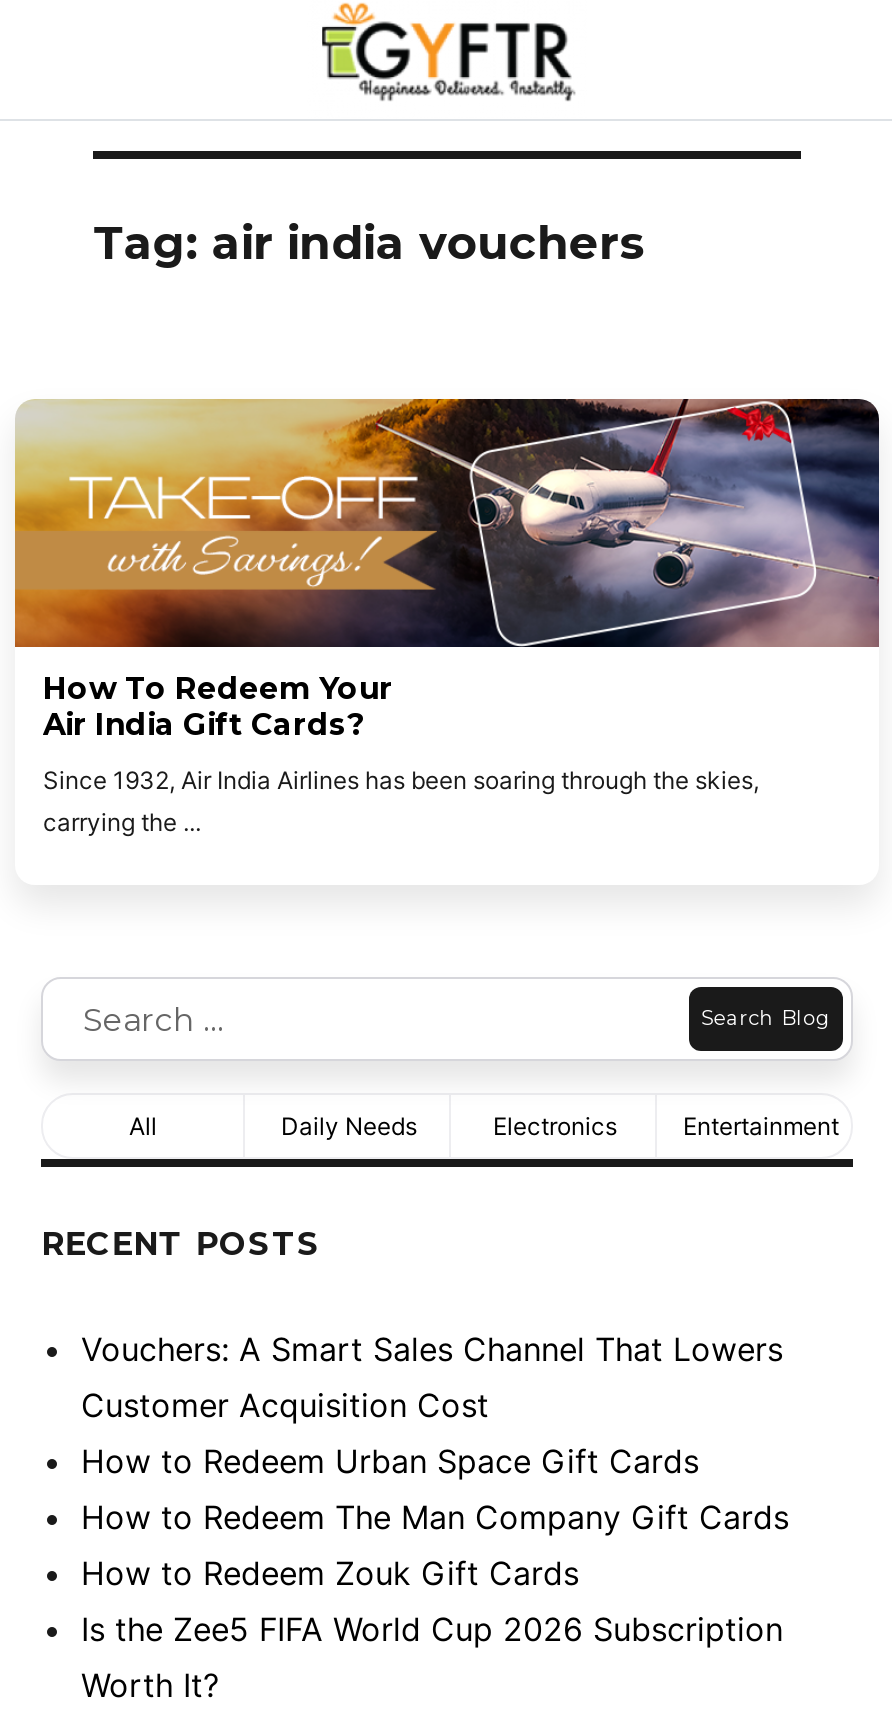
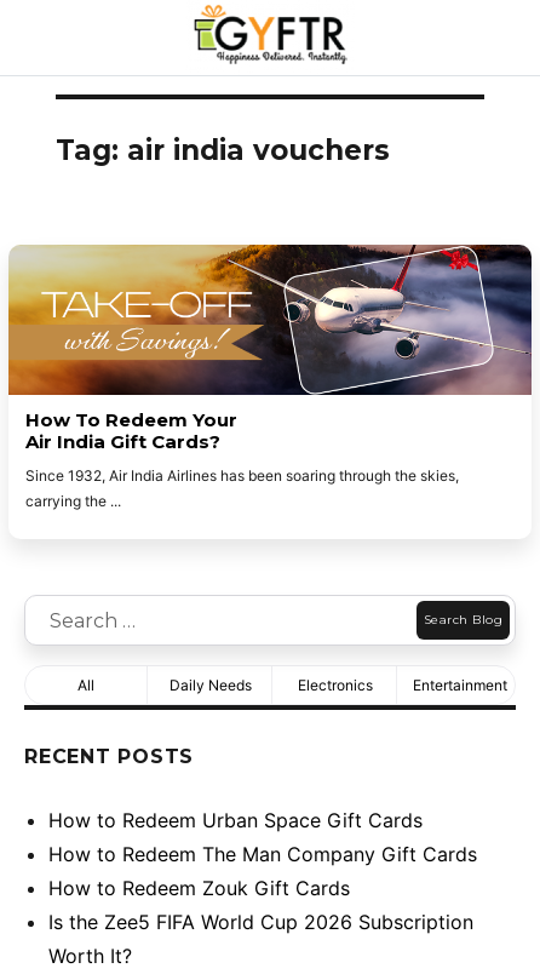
[81,1329,783,1425] Vouchers: A Smart Sales Channel That Lowers | Customer Acquisition Cost -> none

